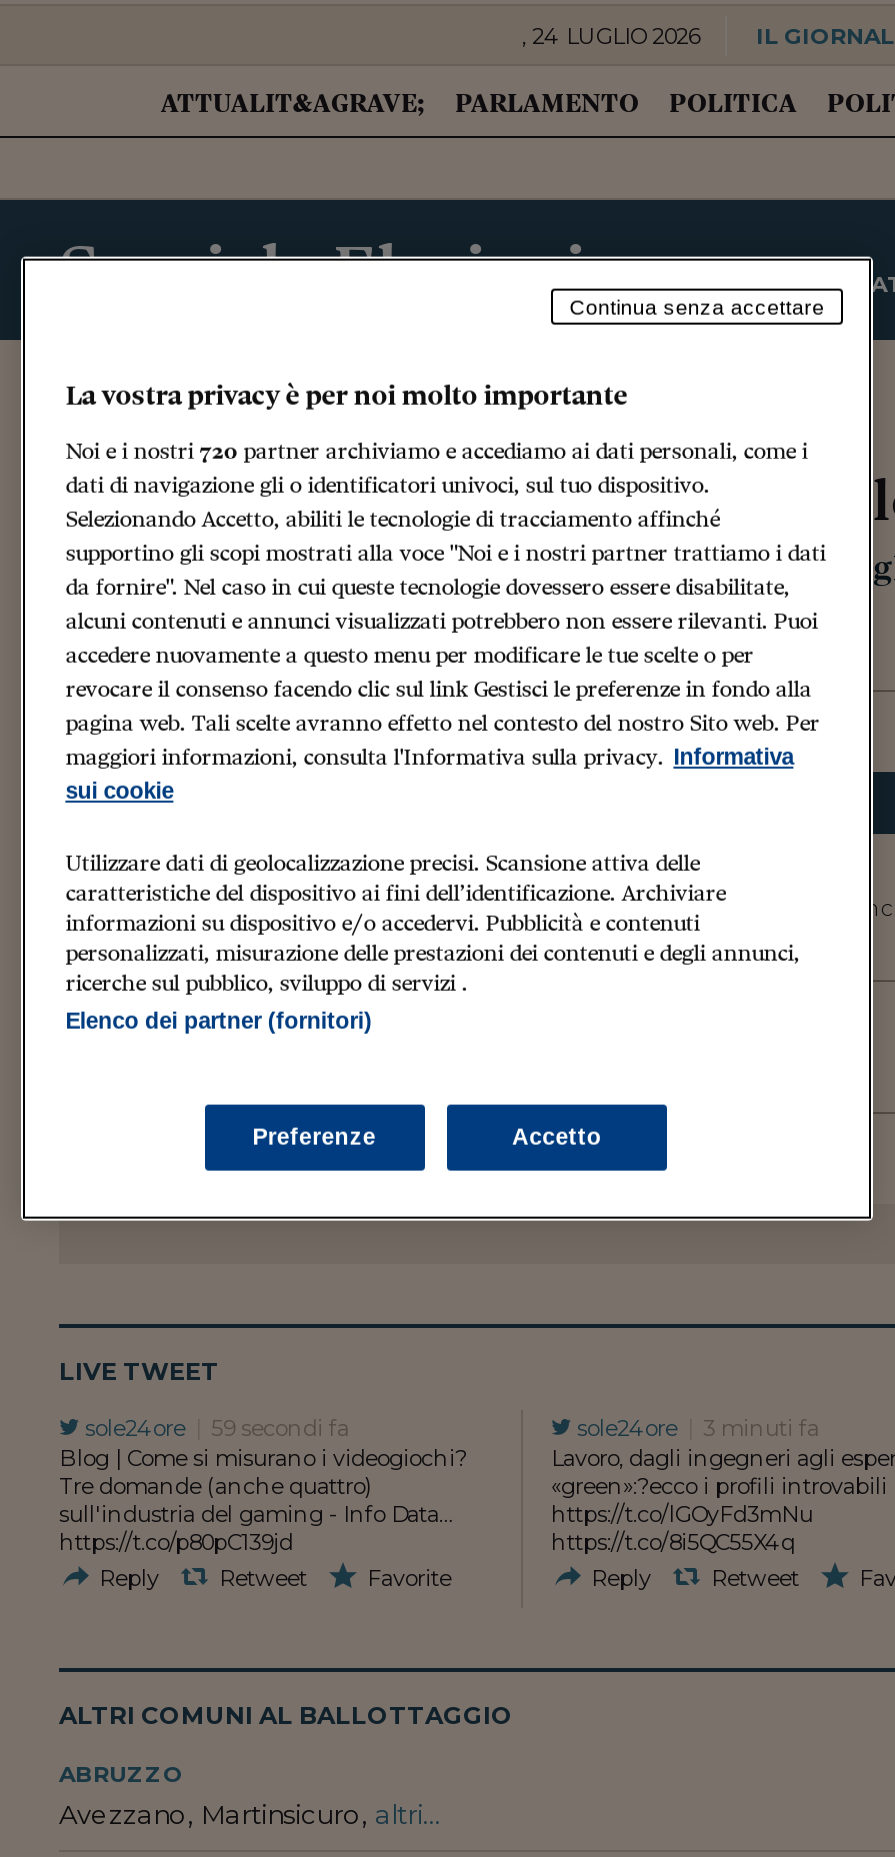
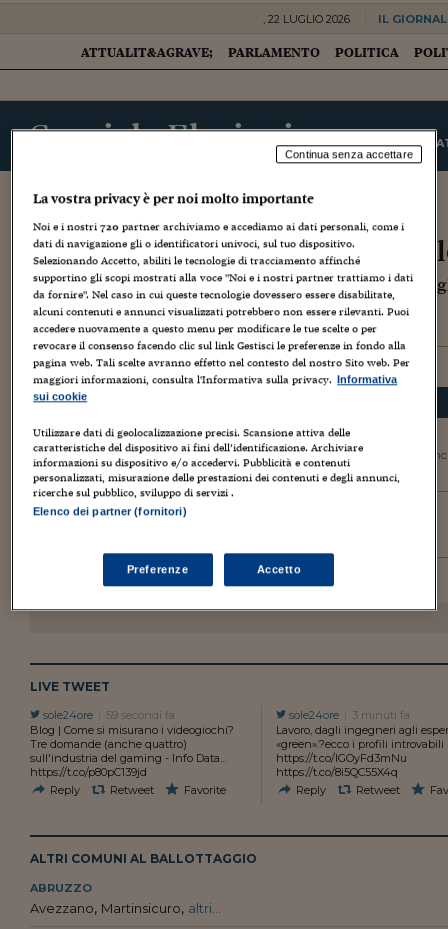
[522,22,700,50] , 24 LUGLIO 2026 -> [262,12,349,26] , 22 LUGLIO 2026

